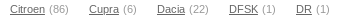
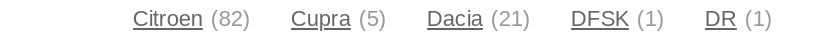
[10,3,69,15] Citroen (86) -> [133,7,251,31] Citroen (82)
[89,3,137,15] Cupra (6) -> [291,7,387,31] Cupra (5)
[157,3,209,15] Dacia (22) -> [427,7,531,31] Dacia (21)

